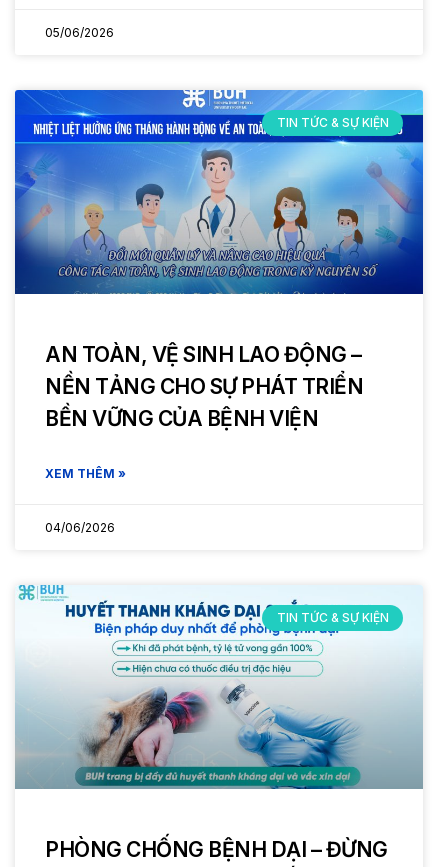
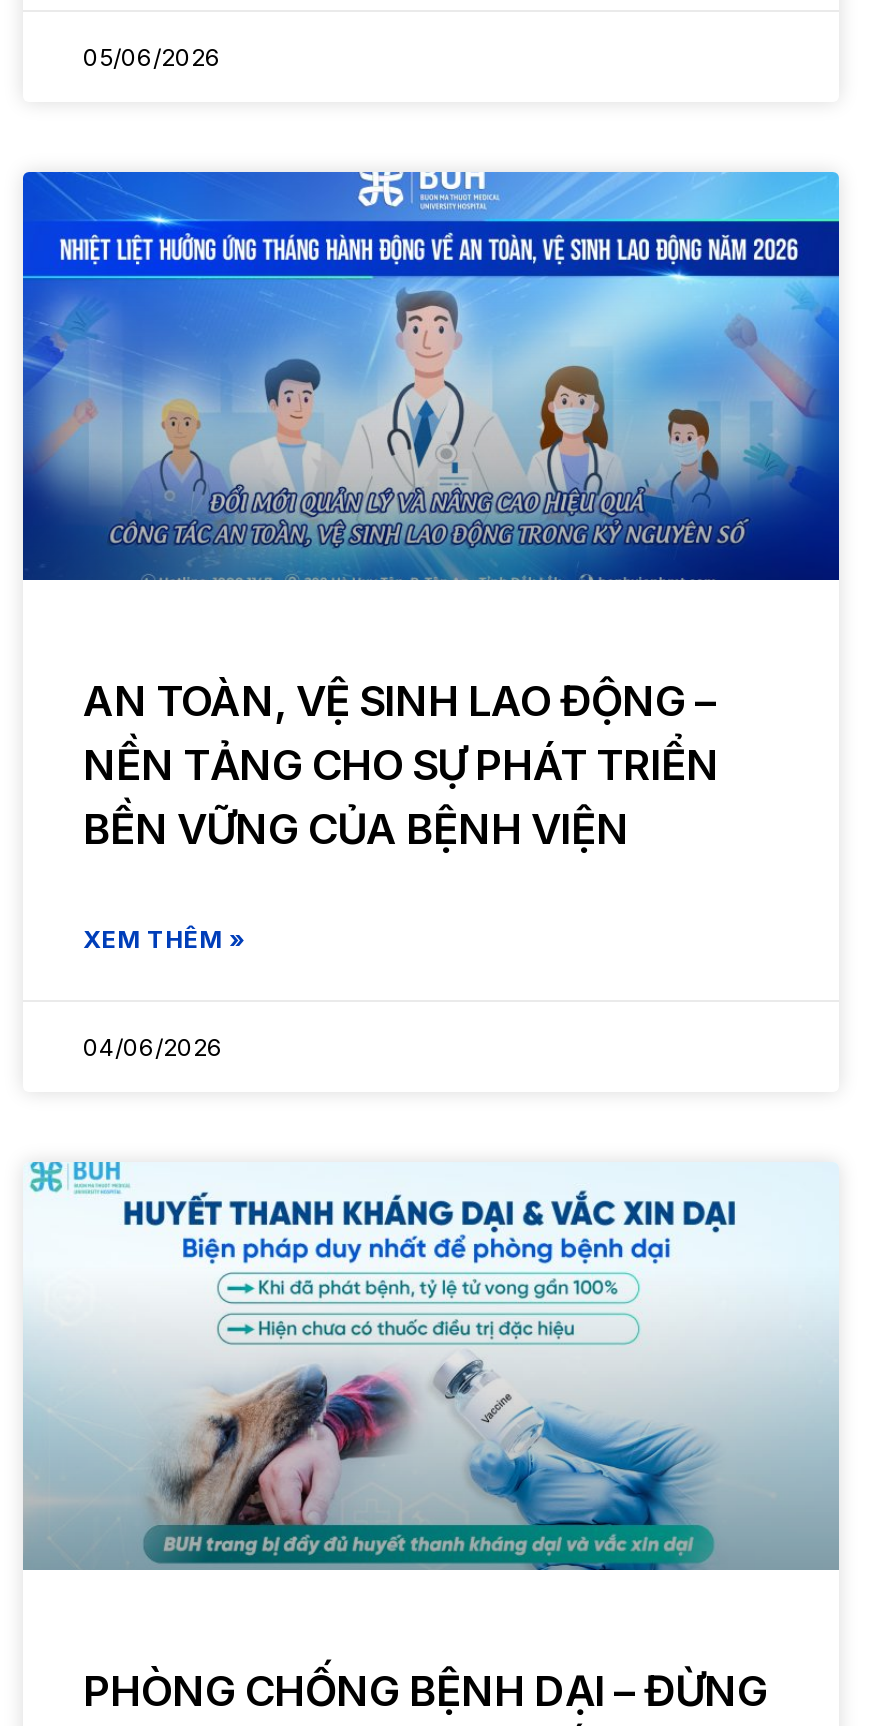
[277,115,389,130] TIN TỨC & SỰ KIỆN -> none
[277,610,389,625] TIN TỨC & SỰ KIỆN -> none

